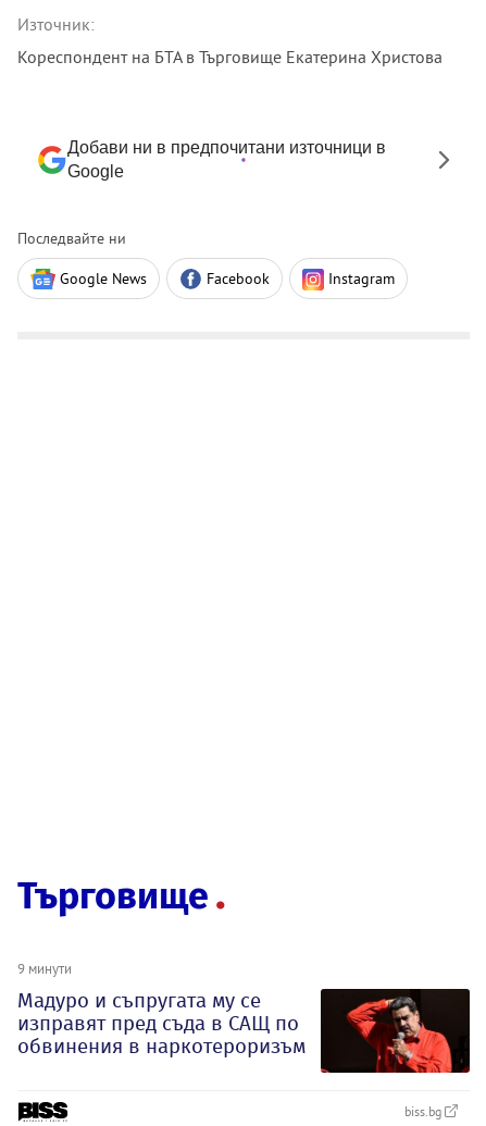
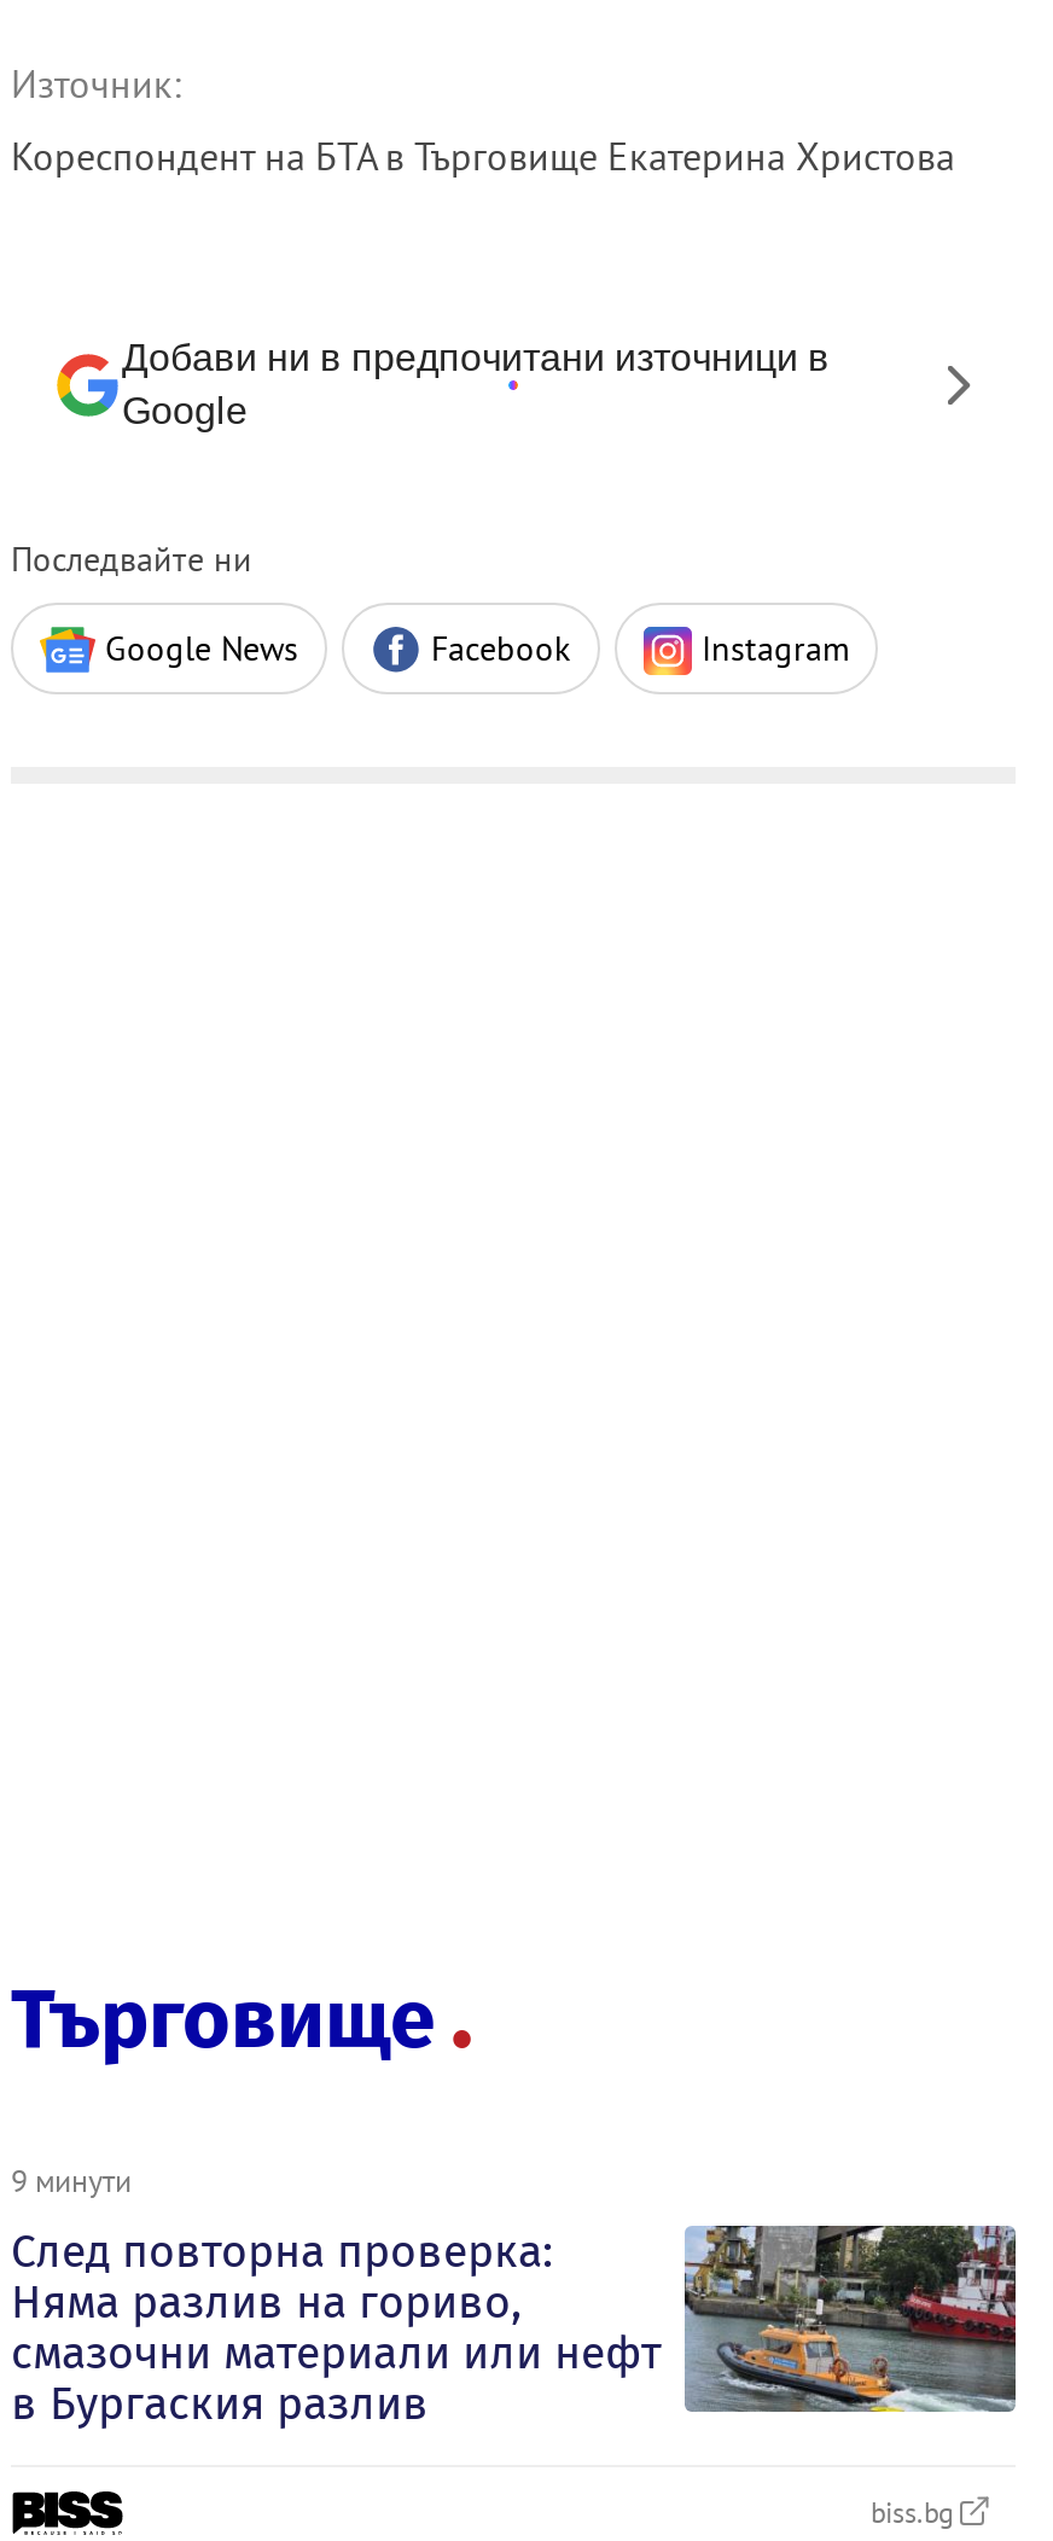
[17,988,470,1074] [image] | Мадуро и съпругата му се | изправят пред съда в САЩ по | обвинения в наркотероризъм -> [11,2223,1018,2431] [image] | След повторна проверка: | Няма разлив на гориво, | смазочни материали или нефт | в Бургаския разлив

